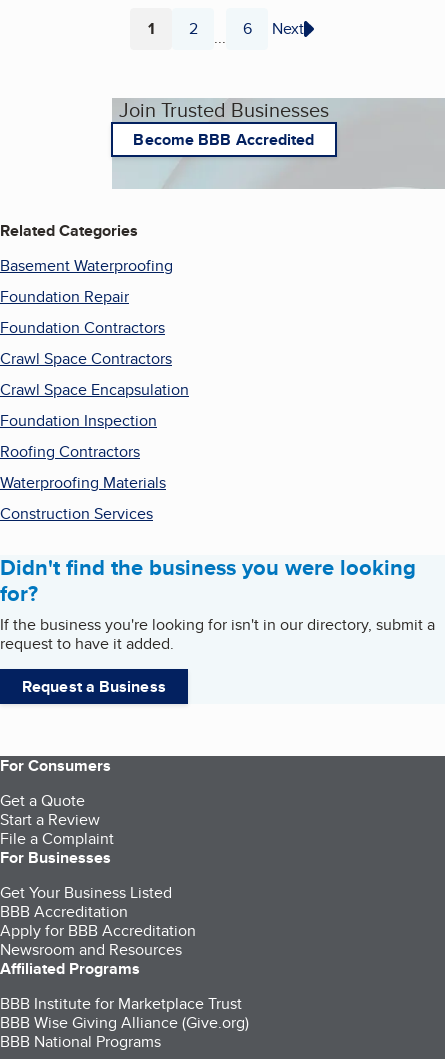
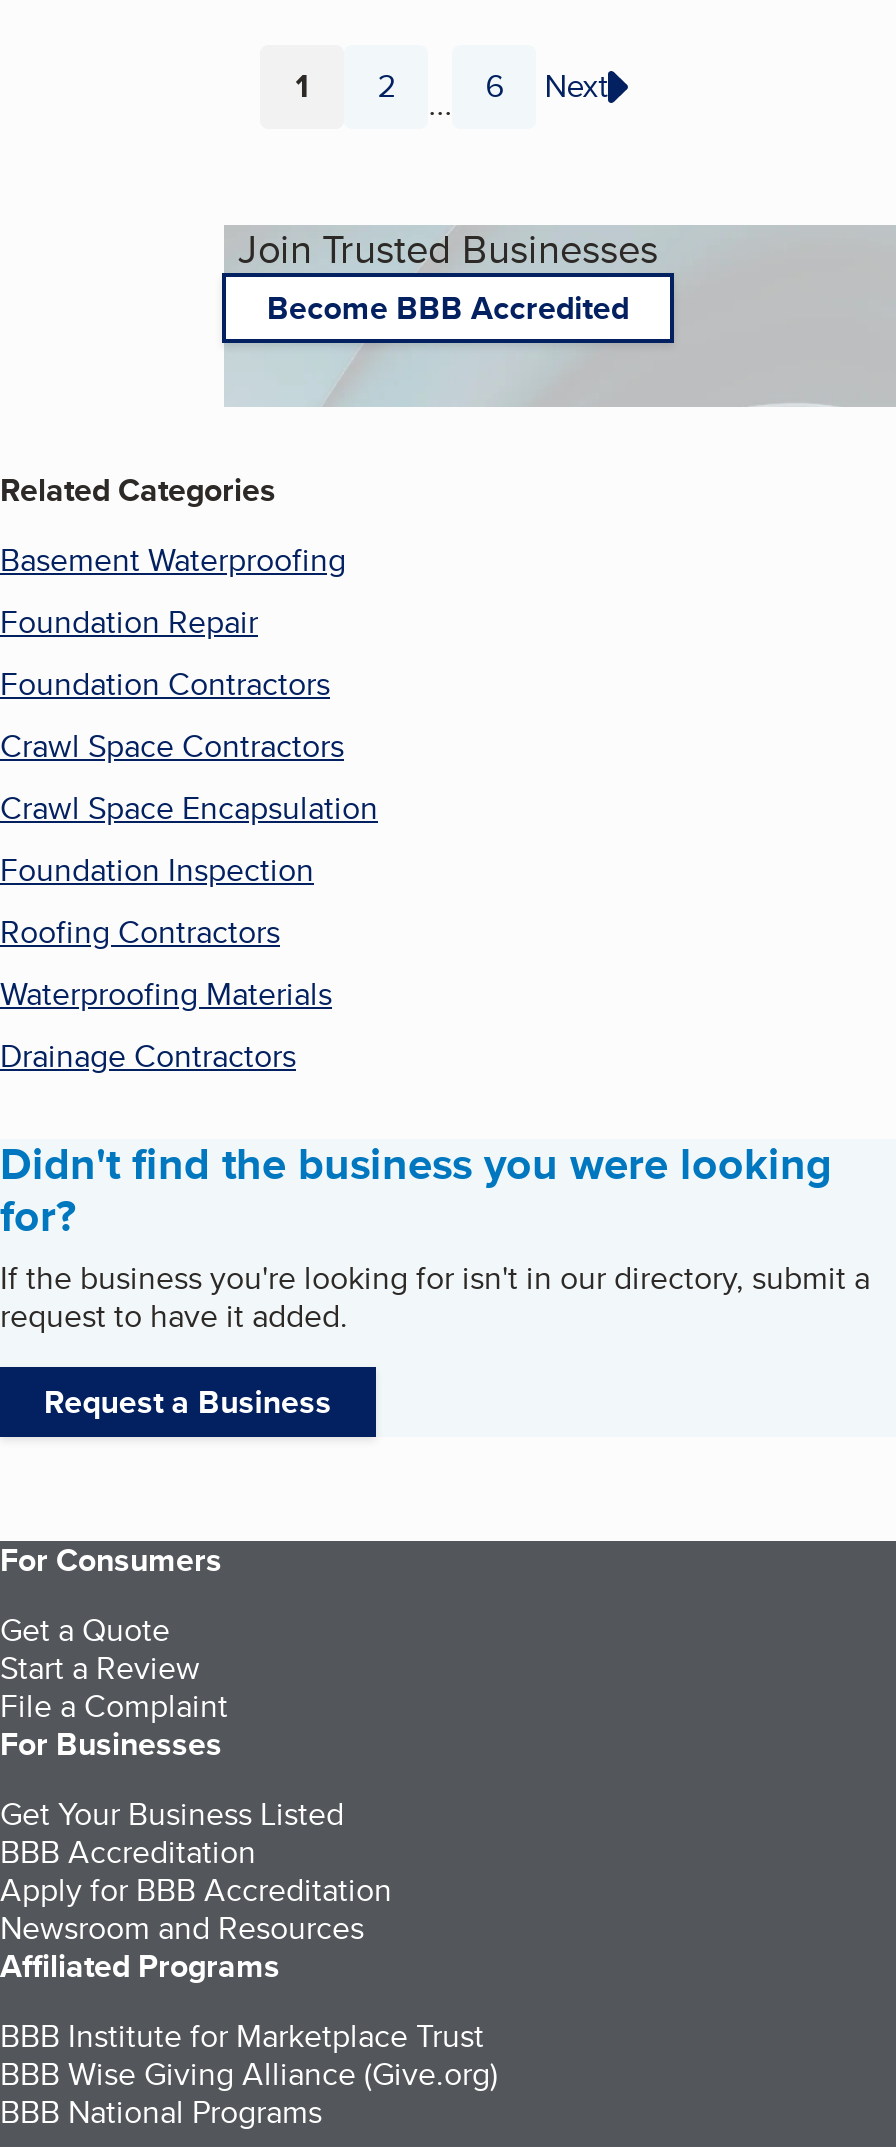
[0,502,153,525] Construction Services -> [0,1033,296,1079] Drainage Contractors

